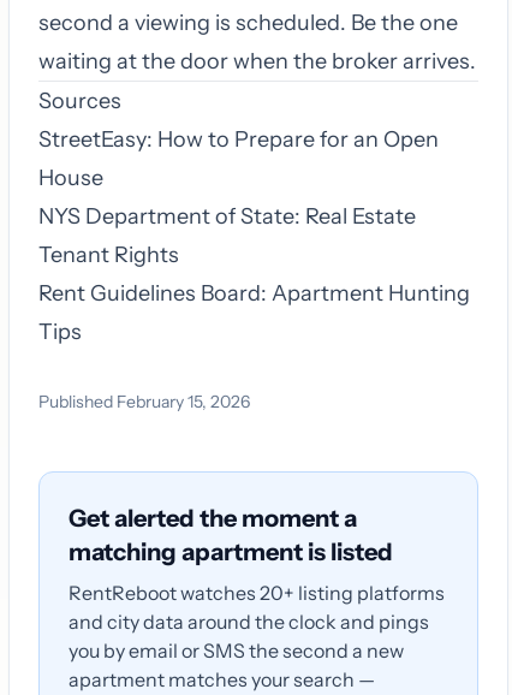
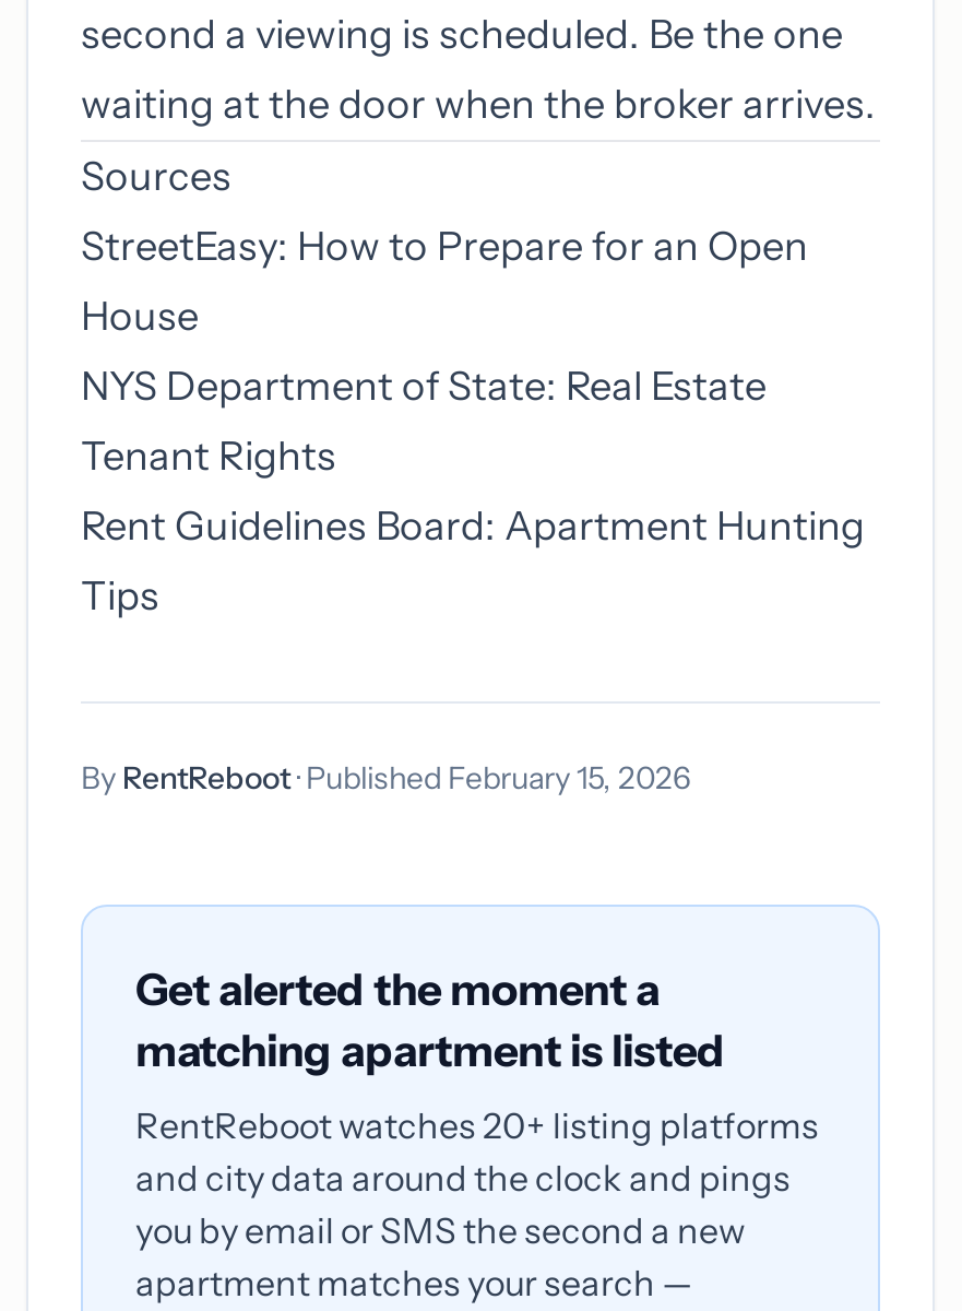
[38,391,250,412] Published February 15, 2026 -> [81,758,690,798] By RentReboot· Published February 15, 2026

